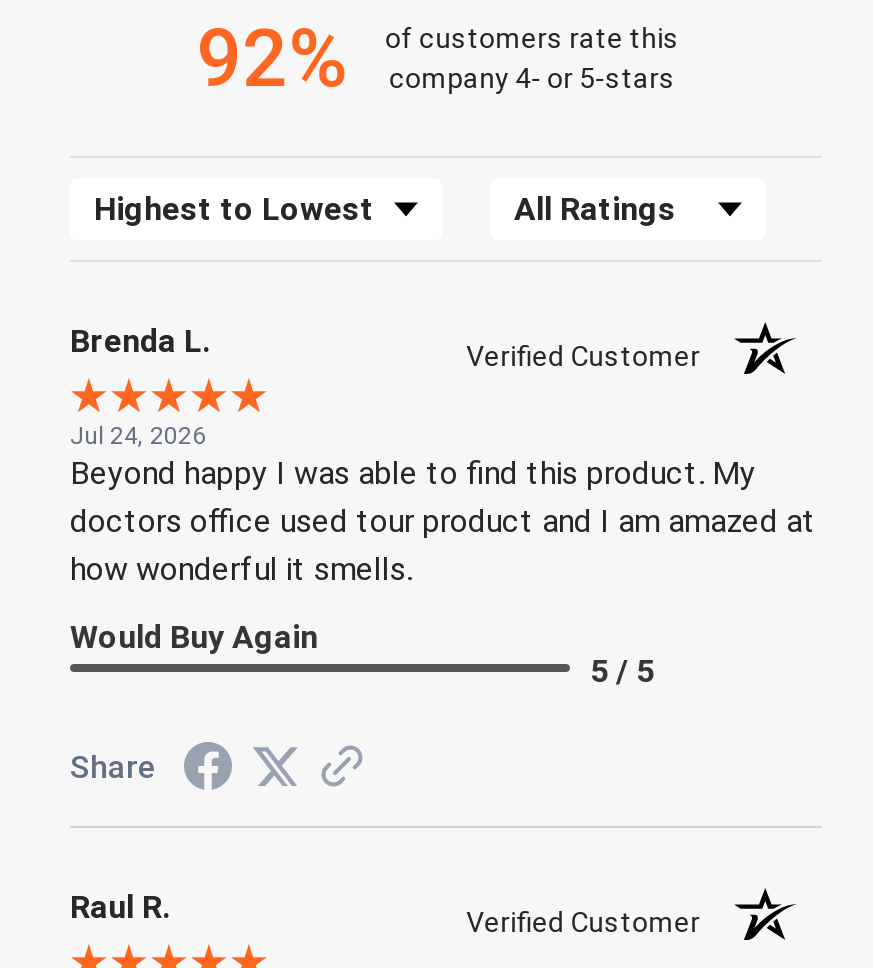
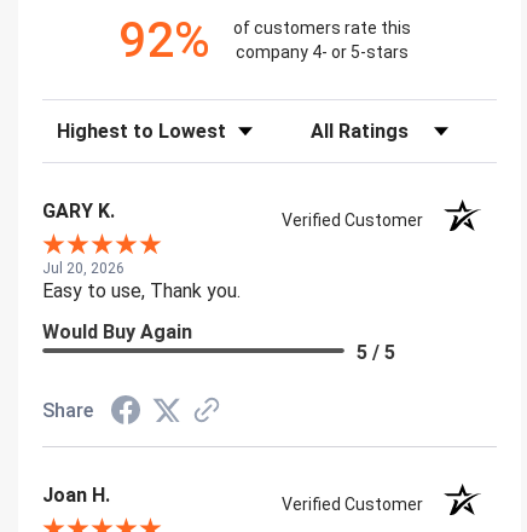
[70,322,210,360] Brenda L. -> [42,199,115,222] GARY K.
[70,422,816,588] Jul 24, 2026 | Beyond happy I was able to find this product. My | doctors office used tour product and I am amazed at | how wonderful it smells. -> [42,260,241,302] Jul 20, 2026 | Easy to use, Thank you.
[70,888,170,926] Raul R. -> [42,484,110,507] Joan H.

